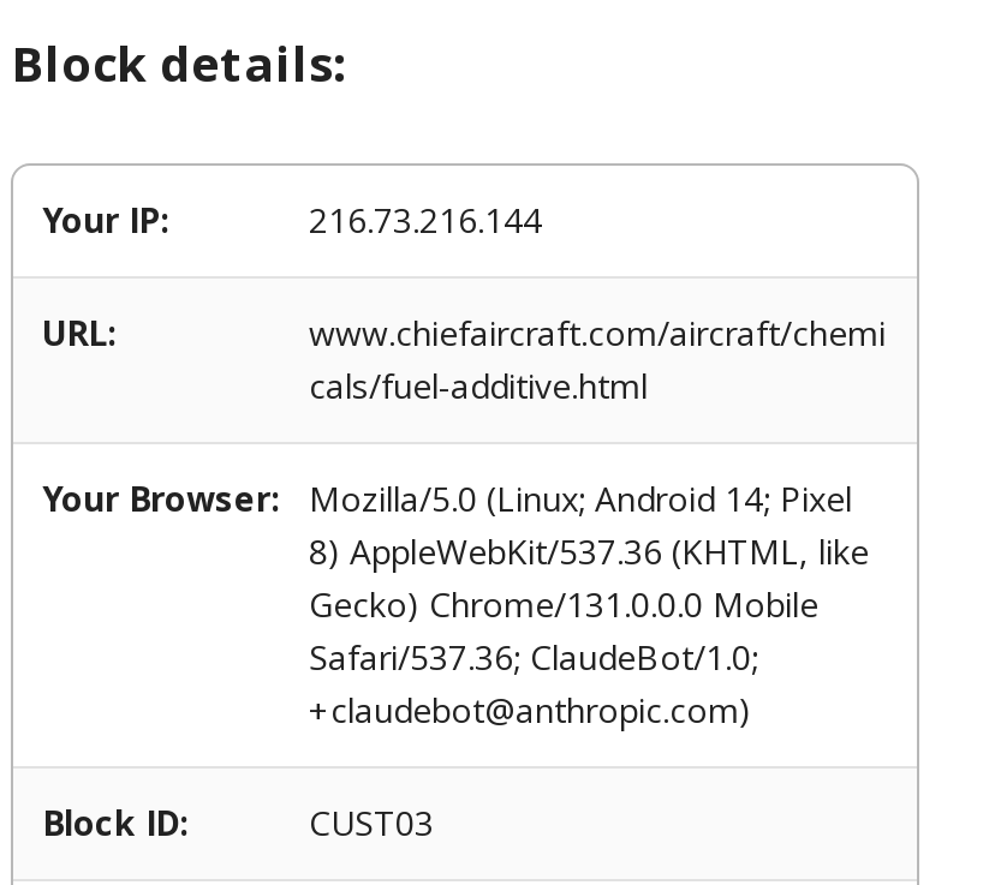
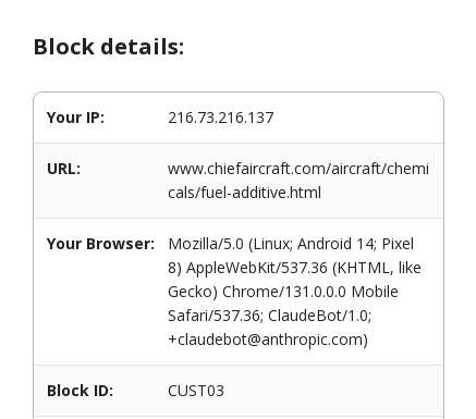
[309,197,542,243] 216.73.216.144 -> [168,107,273,127] 216.73.216.137

